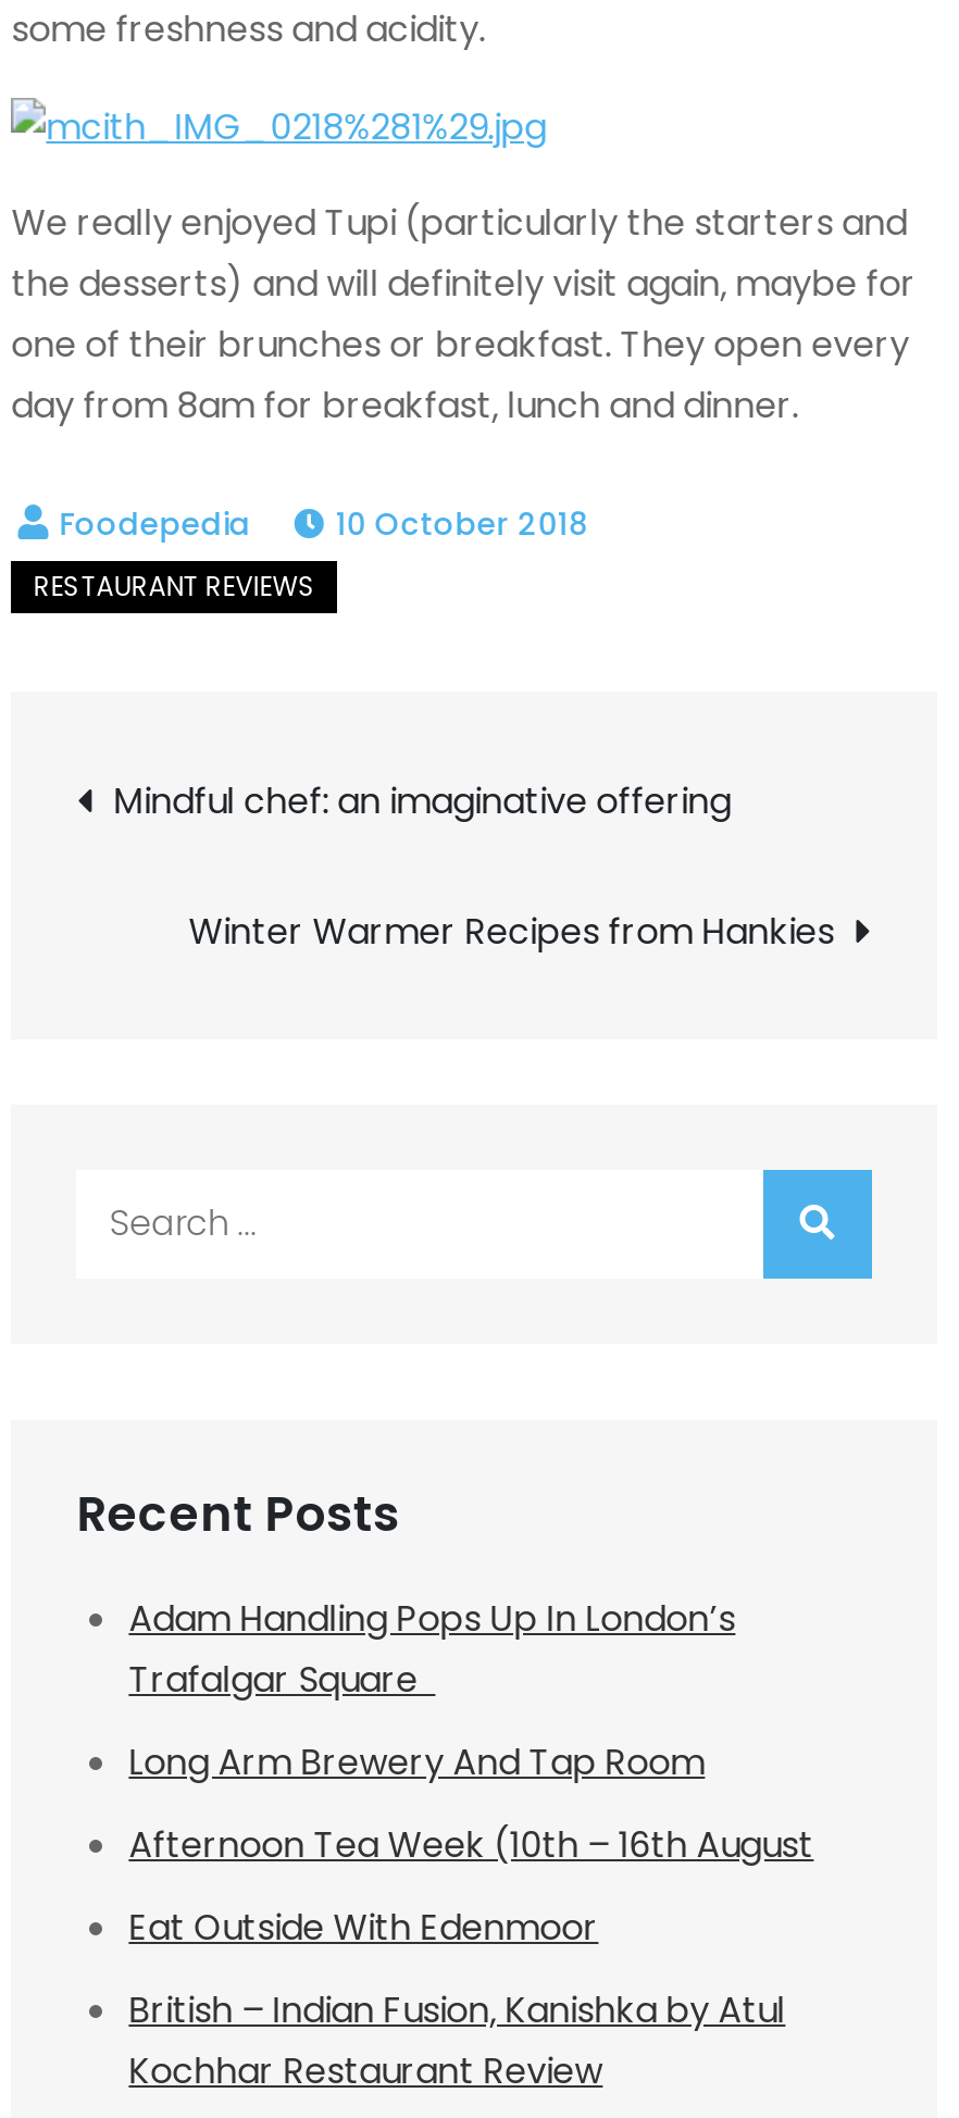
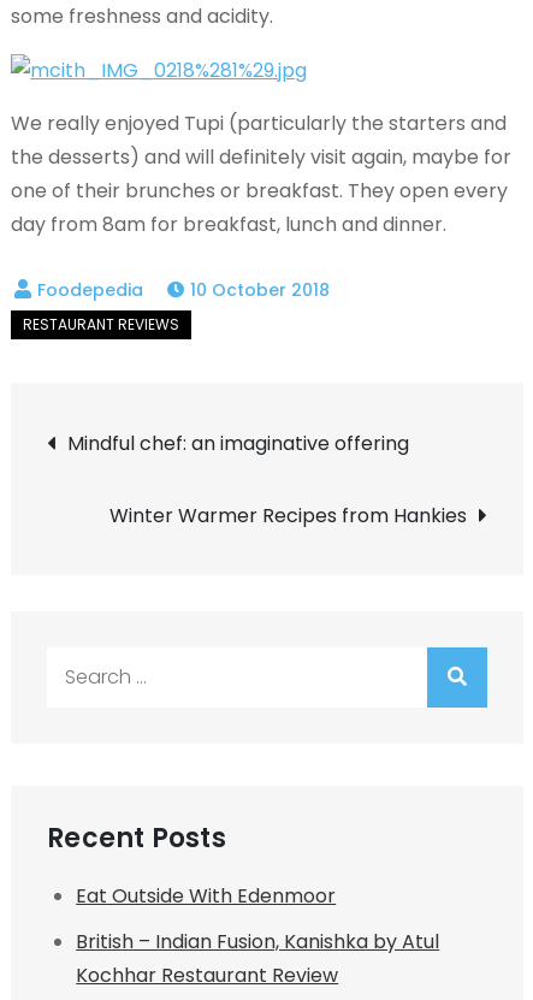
[129,1594,814,1870] Adam Handling Pops Up In London’s | Trafalgar Square | Long Arm Brewery And Tap Room | Afternoon Tea Week (10th – 16th August -> none

